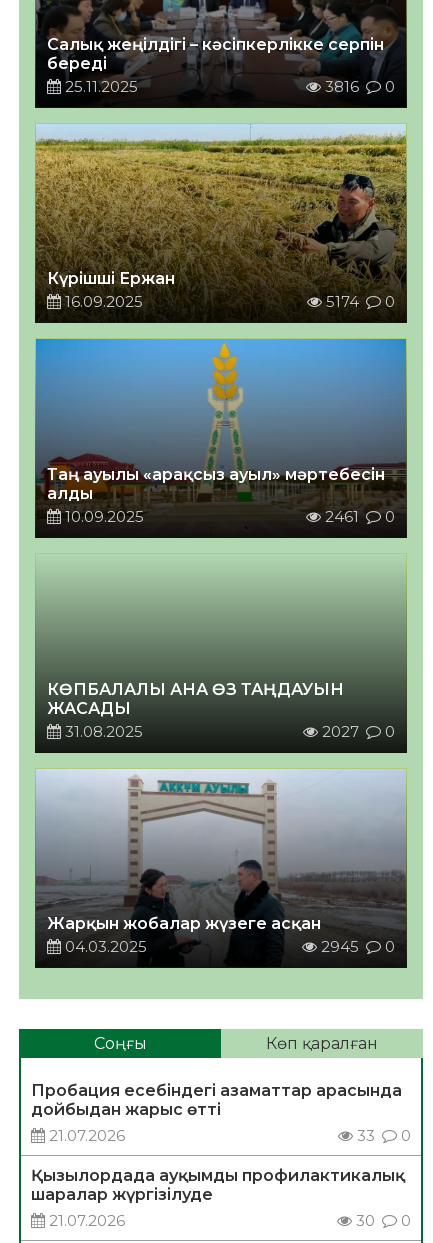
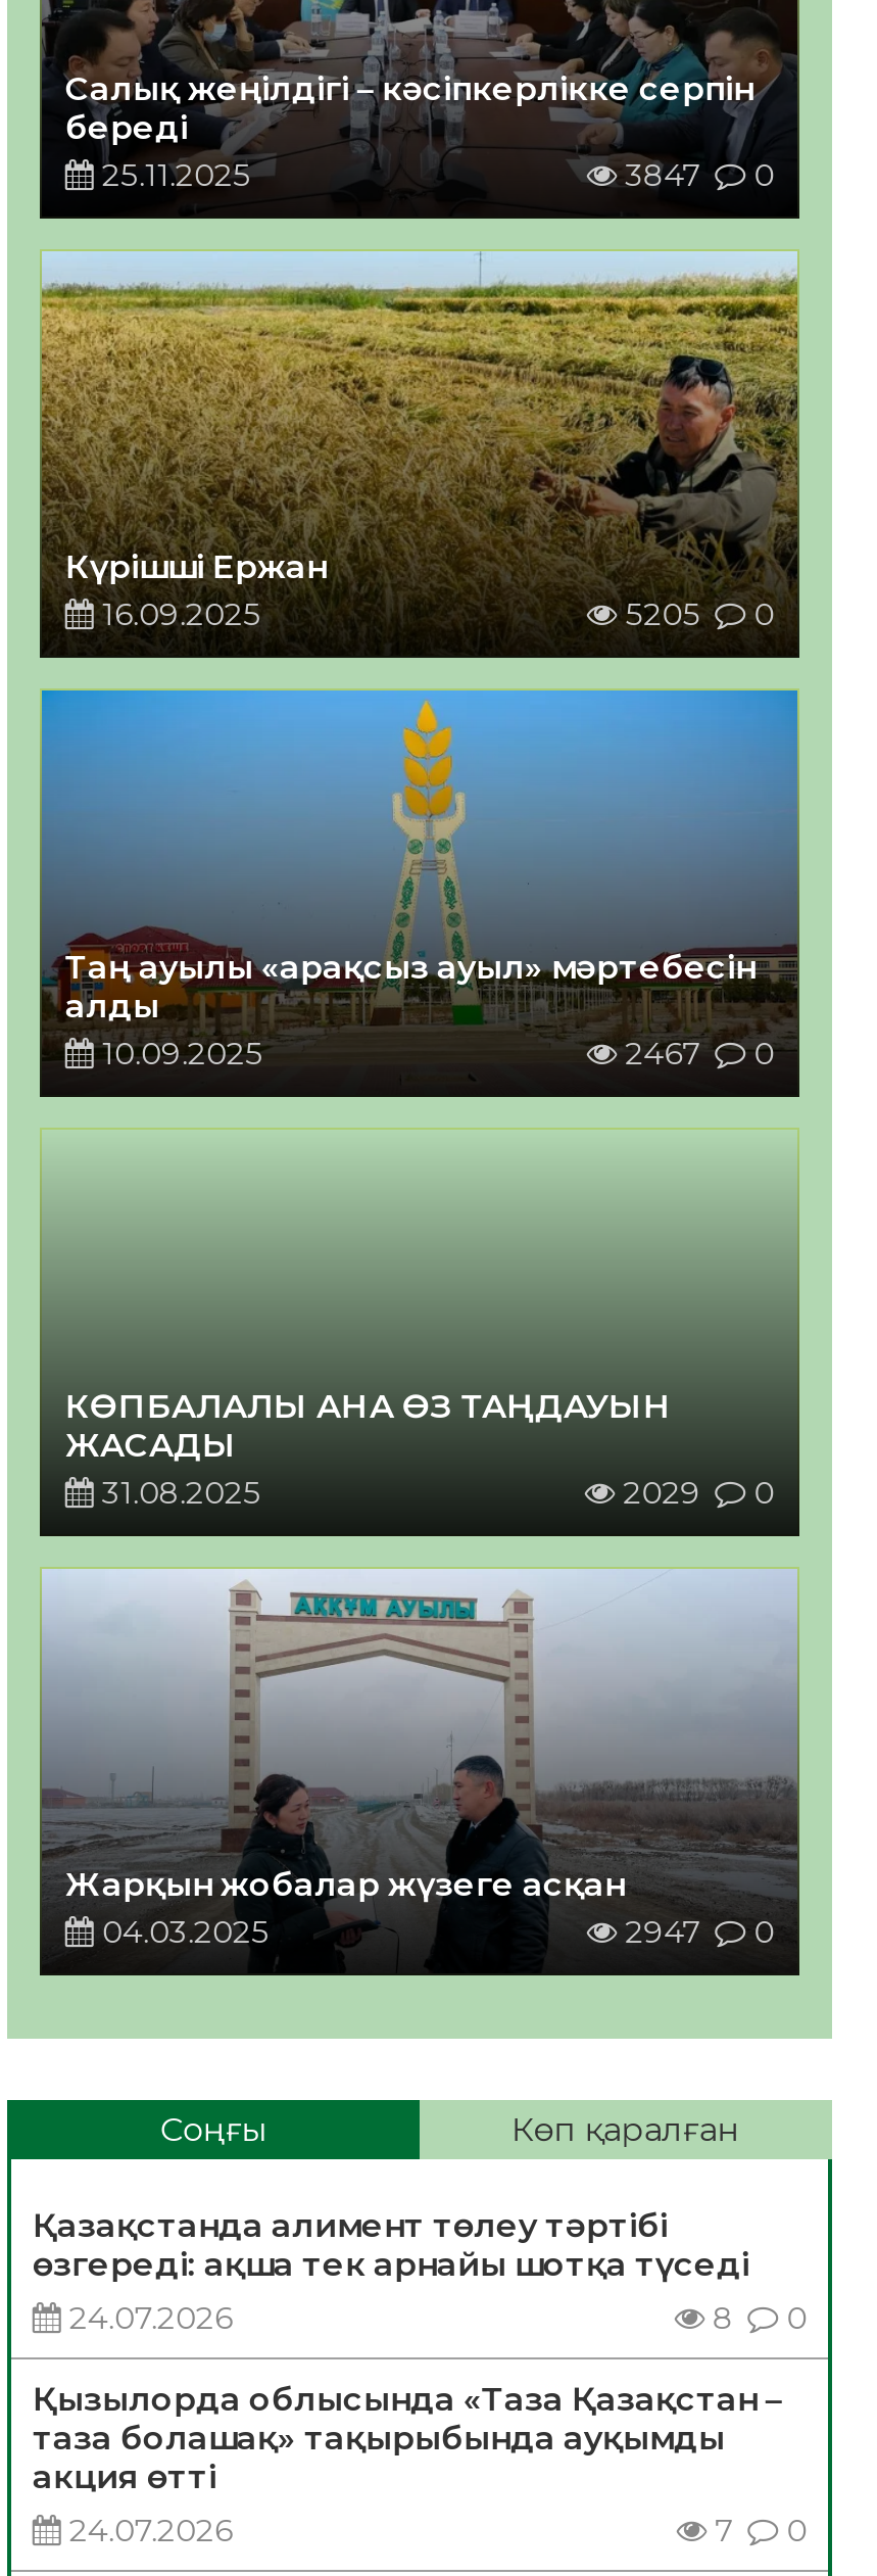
[321,77,359,96] 3816 -> [617,156,701,195] 3847
[322,292,359,311] 5174 -> [617,596,701,635] 5205
[321,507,395,526] 2461 0 -> [617,1035,774,1074] 2467 0
[318,722,395,741] 2027 0 -> [615,1474,774,1513] 2029 0
[317,937,395,956] 2945 0 -> [617,1913,774,1952] 2947 0
[31,1081,402,1145] Пробация есебіндегі азаматтар арасында | дойбыдан жарыс өтті | 21.07.2026 | 33 -> [32,2207,749,2338] Қазақстанда алимент төлеу тәртібі | өзгереді: ақша тек арнайы шотқа түседі | 24.07.2026 | 8
[31,1166,405,1230] Қызылордада ауқымды профилактикалық | шаралар жүргізілуде | 21.07.2026 | 30 -> [32,2381,782,2551] Қызылорда облысында «Таза Қазақстан – | таза болашақ» тақырыбында ауқымды | акция өтті | 24.07.2026 | 7

